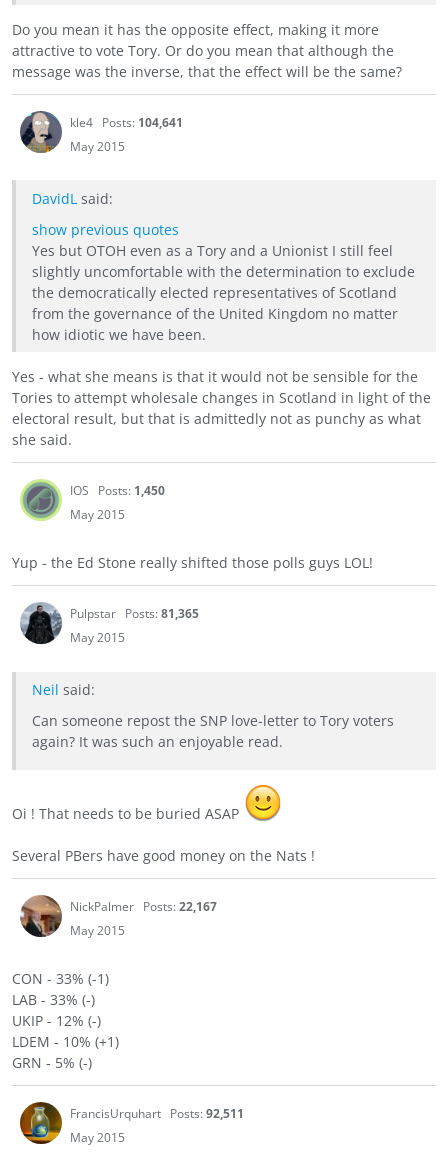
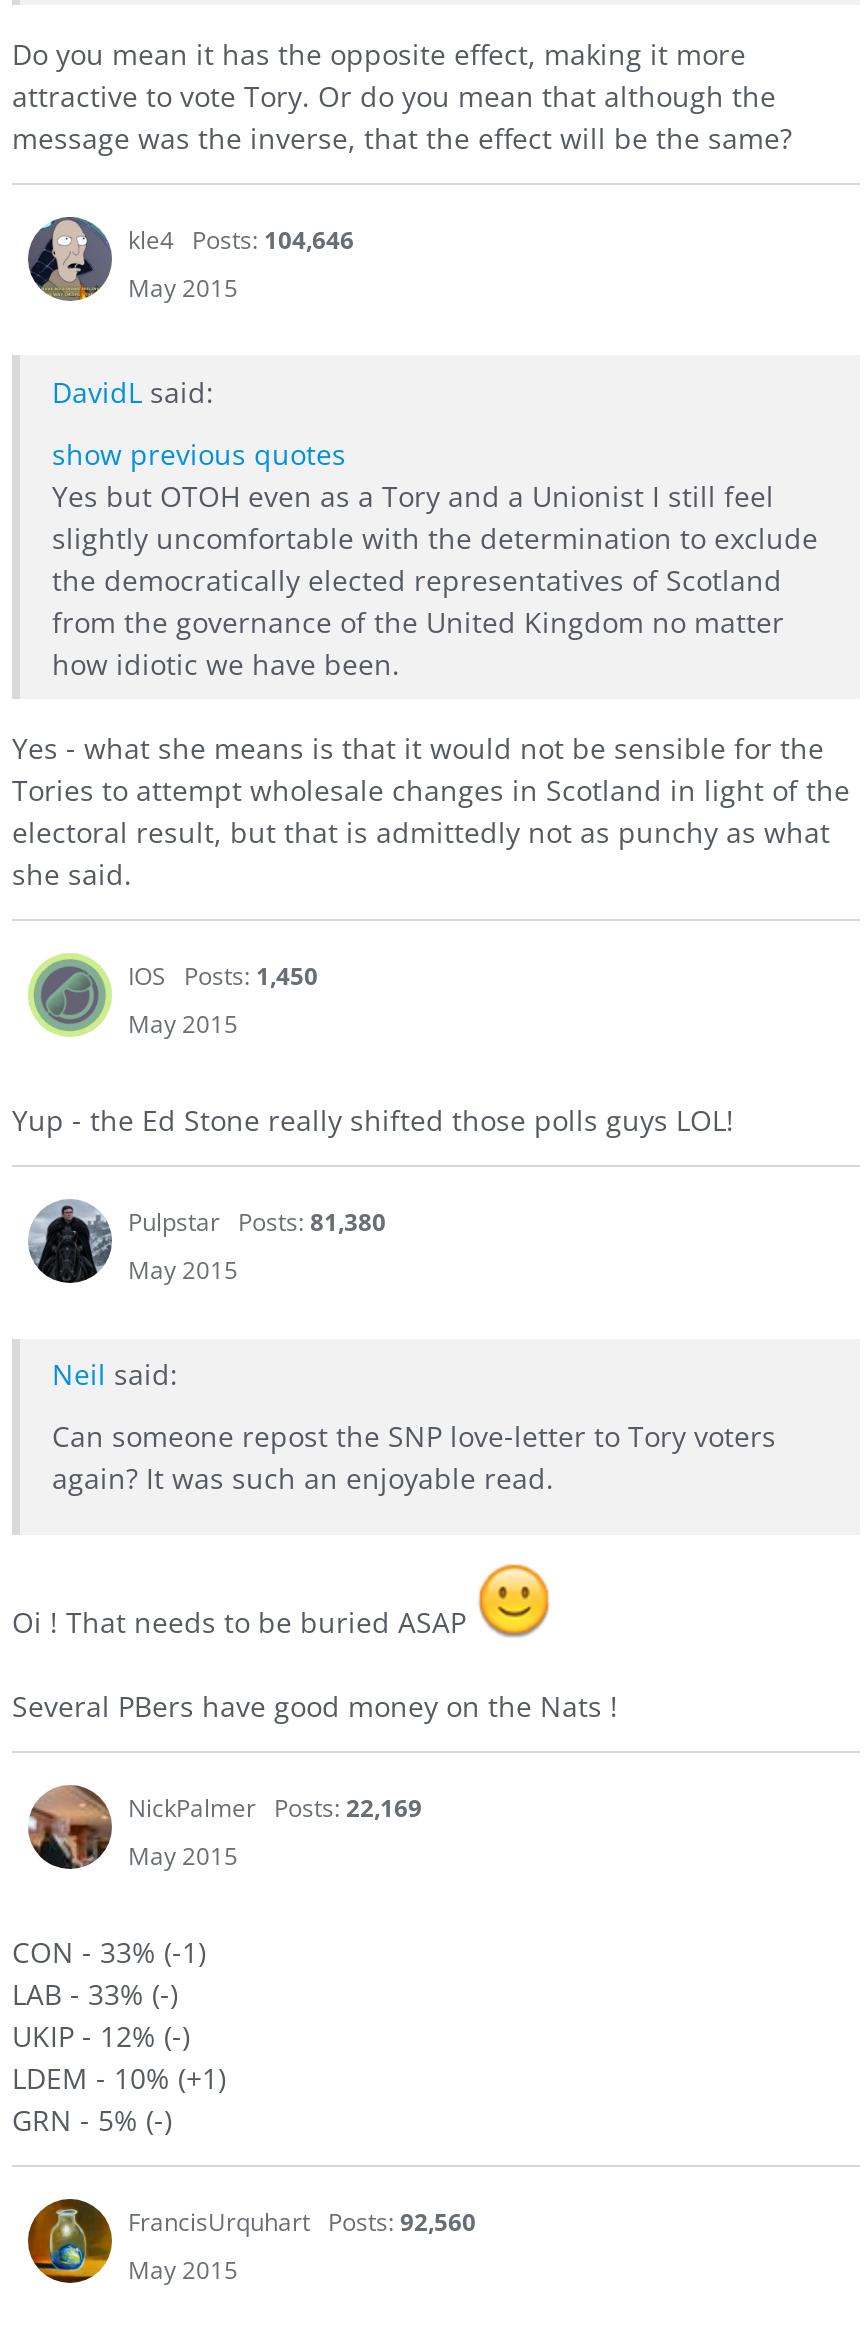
[70,114,183,131] kle4 Posts: 104,641 -> [128,223,354,257] kle4 Posts: 104,646
[70,605,199,622] Pulpstar Posts: 81,365 -> [128,1206,386,1240] Pulpstar Posts: 81,380
[70,898,217,915] NickPalmer Posts: 22,167 -> [128,1791,422,1825] NickPalmer Posts: 22,169
[70,1105,244,1122] FrancisUrquhart Posts: 92,511 -> [128,2205,476,2239] FrancisUrquhart Posts: 92,560

